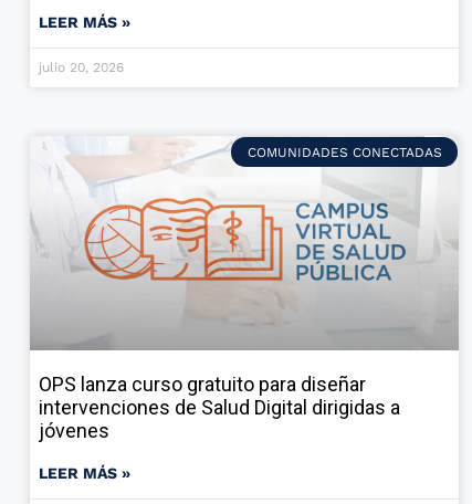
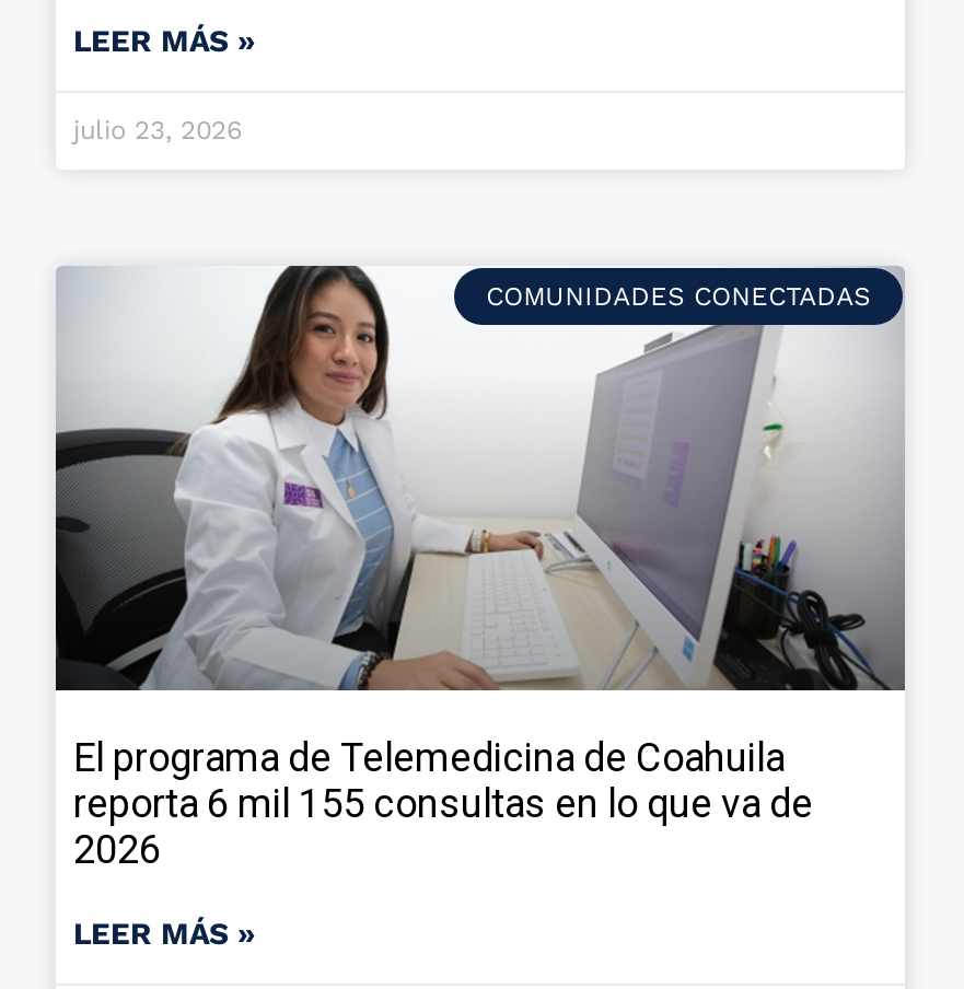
[39,60,124,76] julio 20, 2026 -> [73,115,242,146] julio 23, 2026
[30,136,458,443] [image] | OPS lanza curso gratuito para diseñar | intervenciones de Salud Digital dirigidas a | jóvenes -> [54,263,905,872] [image] | El programa de Telemedicina de Coahuila | reporta 6 mil 155 consultas en lo que va de | 2026

